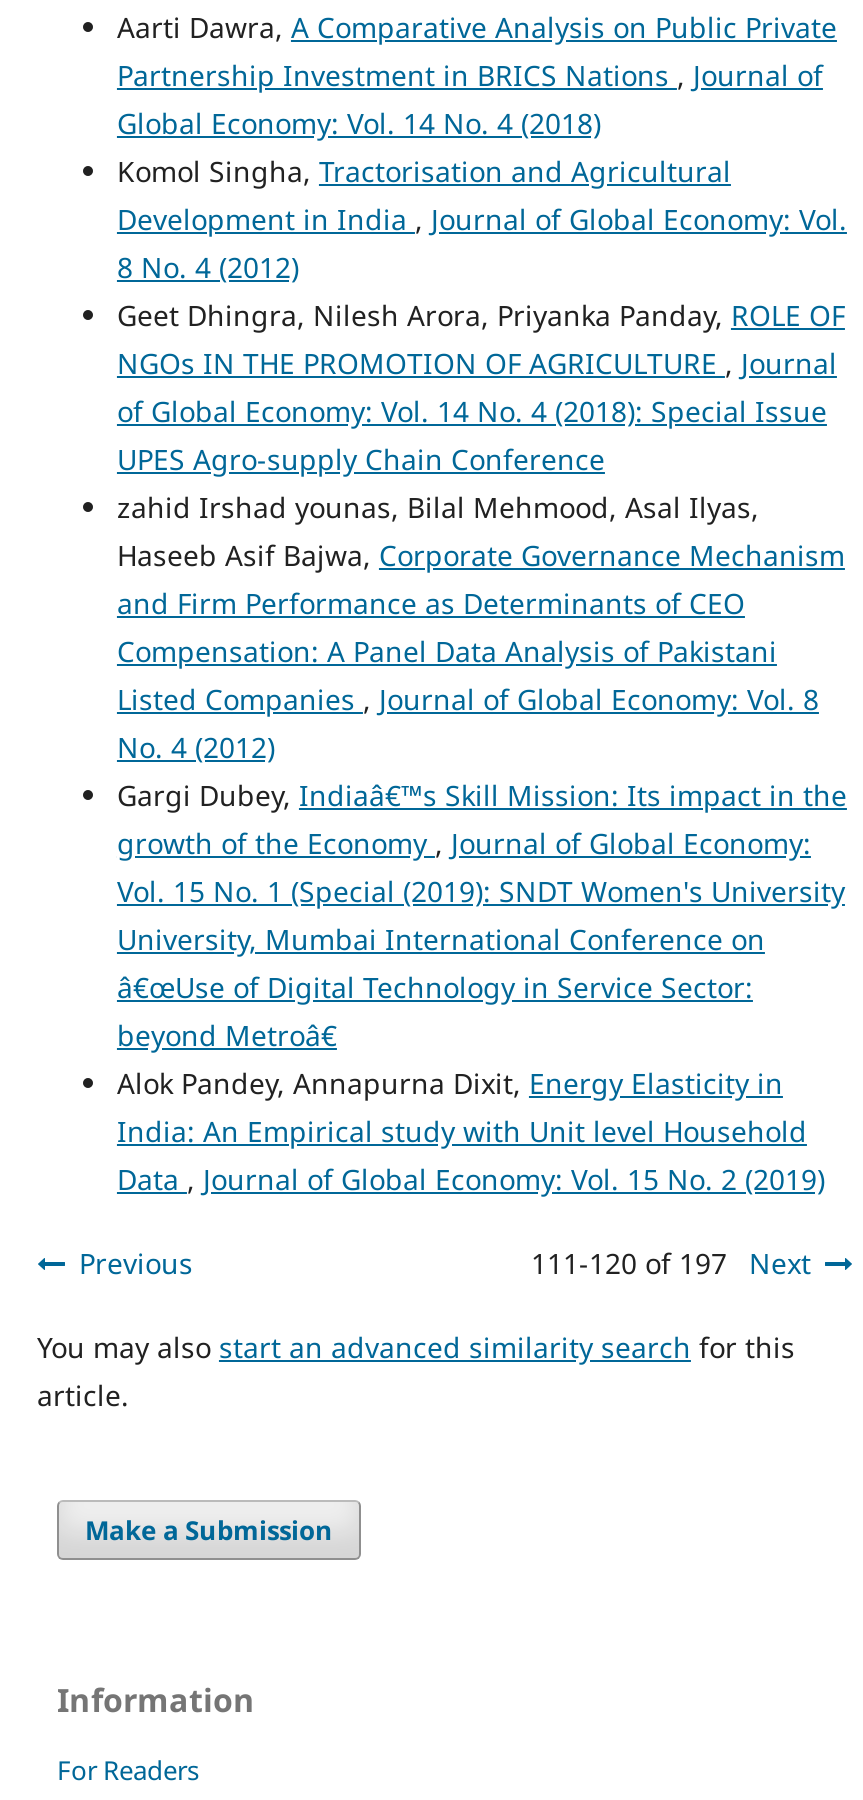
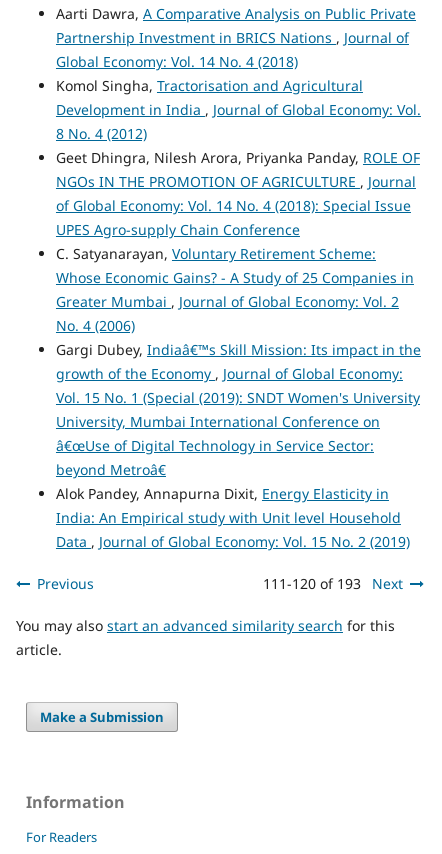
[117,488,845,766] zahid Irshad younas, Bilal Mehmood, Asal Ilyas, | Haseeb Asif Bajwa, Corporate Governance Mechanism | and Firm Performance as Determinants of CEO | Compensation: A Panel Data Analysis of Pakistani | Listed Companies, Journal of Global Economy: Vol. 8 | No. 4 (2012) -> [56,244,414,335] C. Satyanarayan, Voluntary Retirement Scheme: | Whose Economic Gains? - A Study of 25 Companies in | Greater Mumbai, Journal of Global Economy: Vol. 2 | No. 4 (2006)
[531,1244,811,1282] 111-120 of 197 Next -> [263,574,403,593] 111-120 of 193 Next

